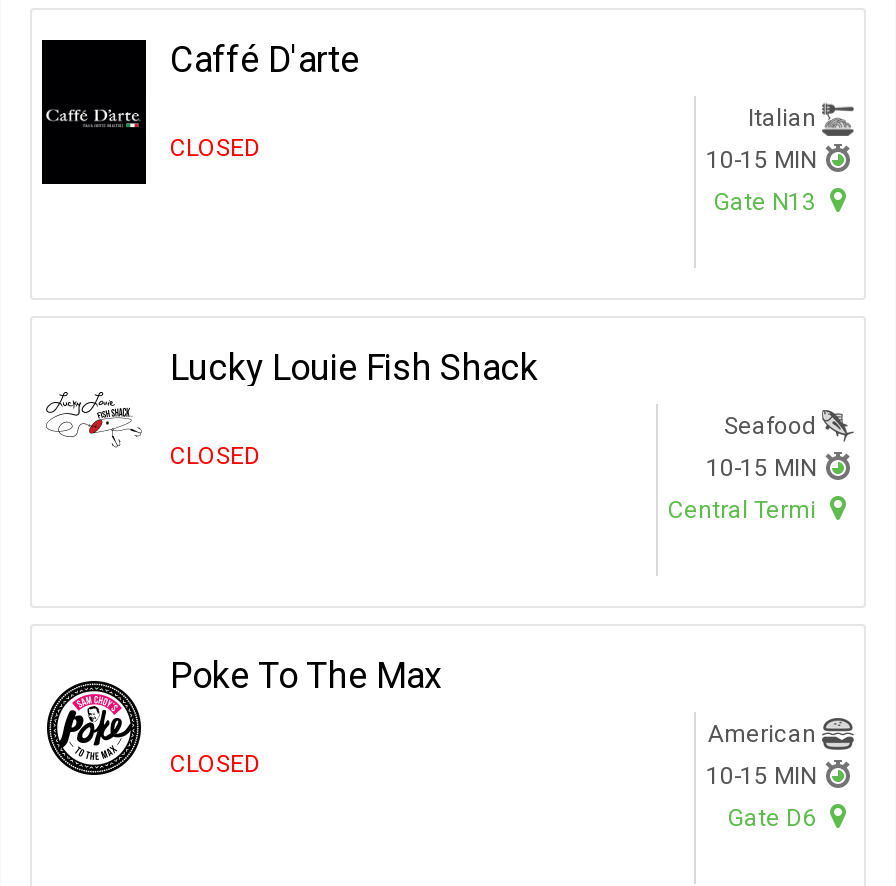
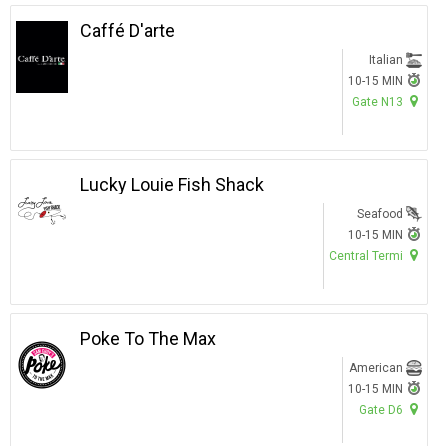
[170,134,260,162] CLOSED -> none
[170,442,260,470] CLOSED -> none
[170,750,260,778] CLOSED -> none

